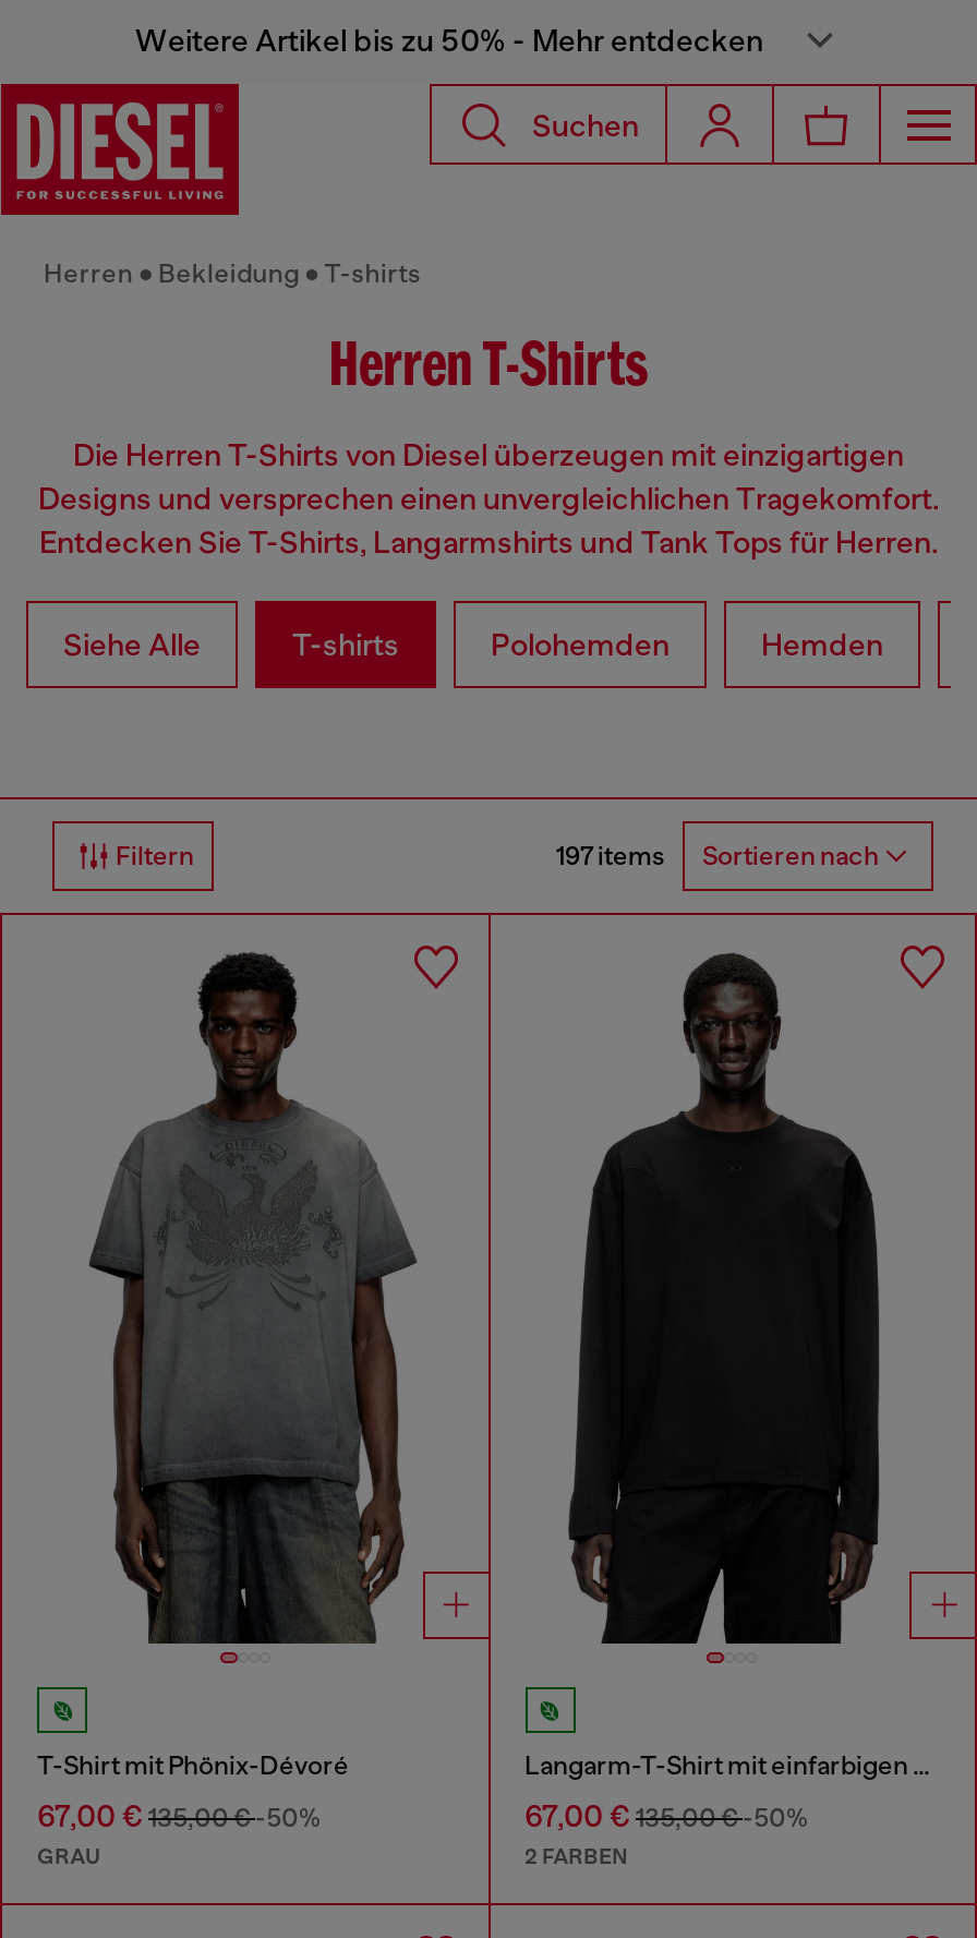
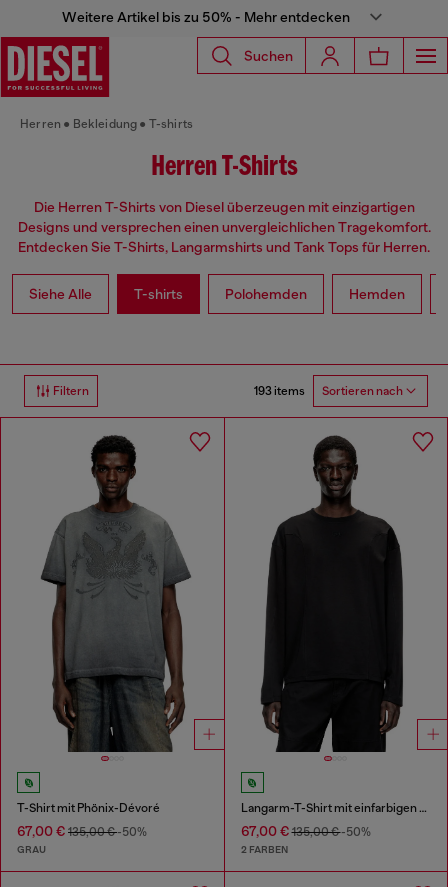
[556,841,879,872] 197 items Sortieren nach -> [254,384,403,398] 193 items Sortieren nach

